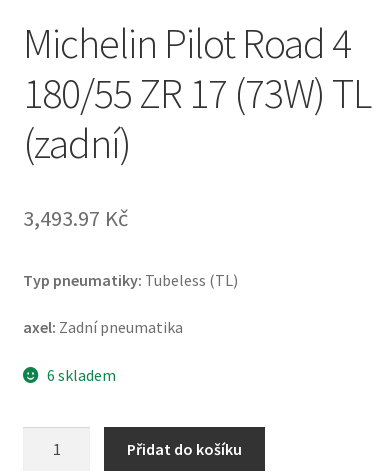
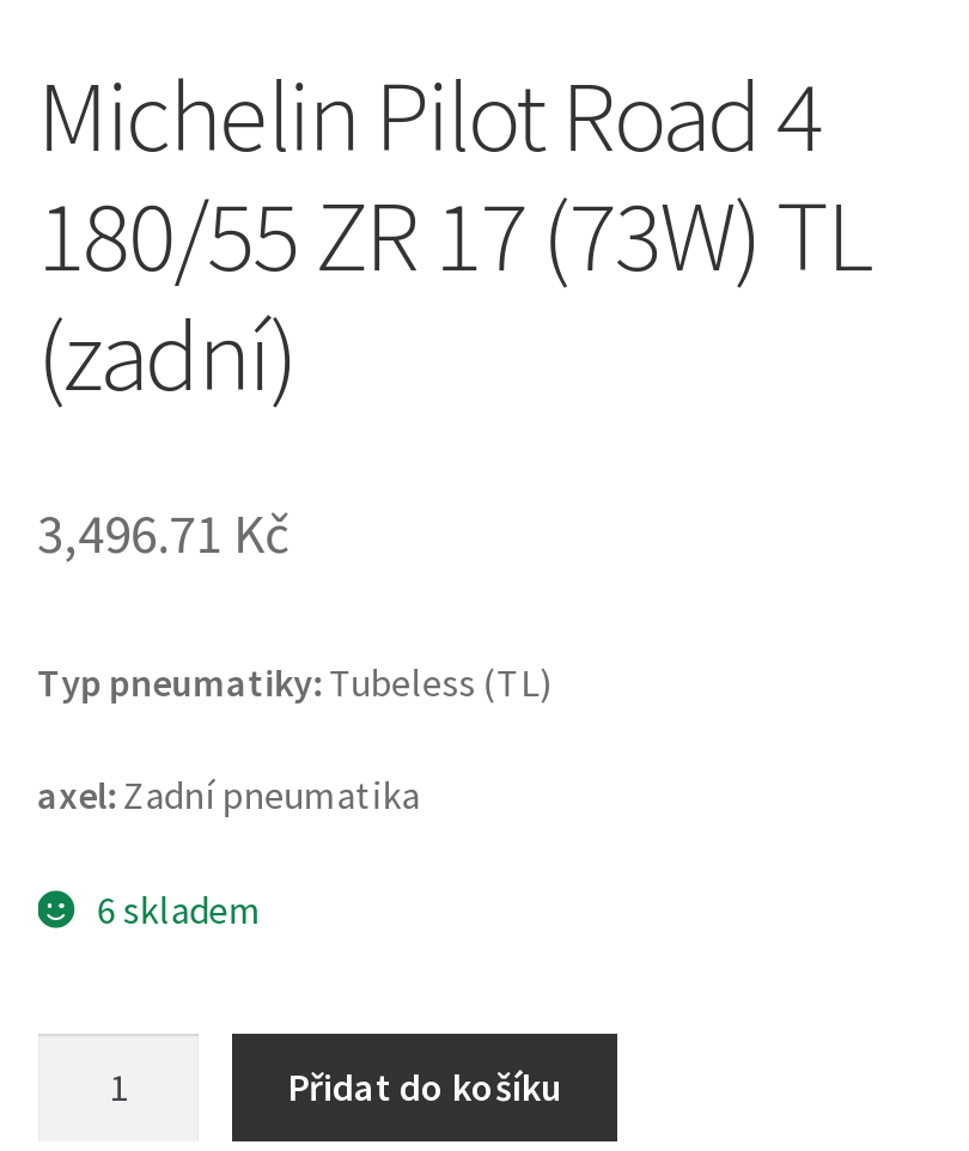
[23,204,128,232] 3,493.97 Kč -> [37,499,289,566] 3,496.71 Kč

